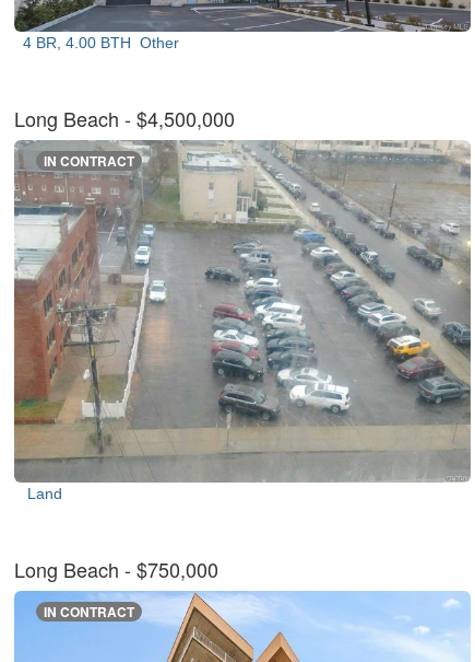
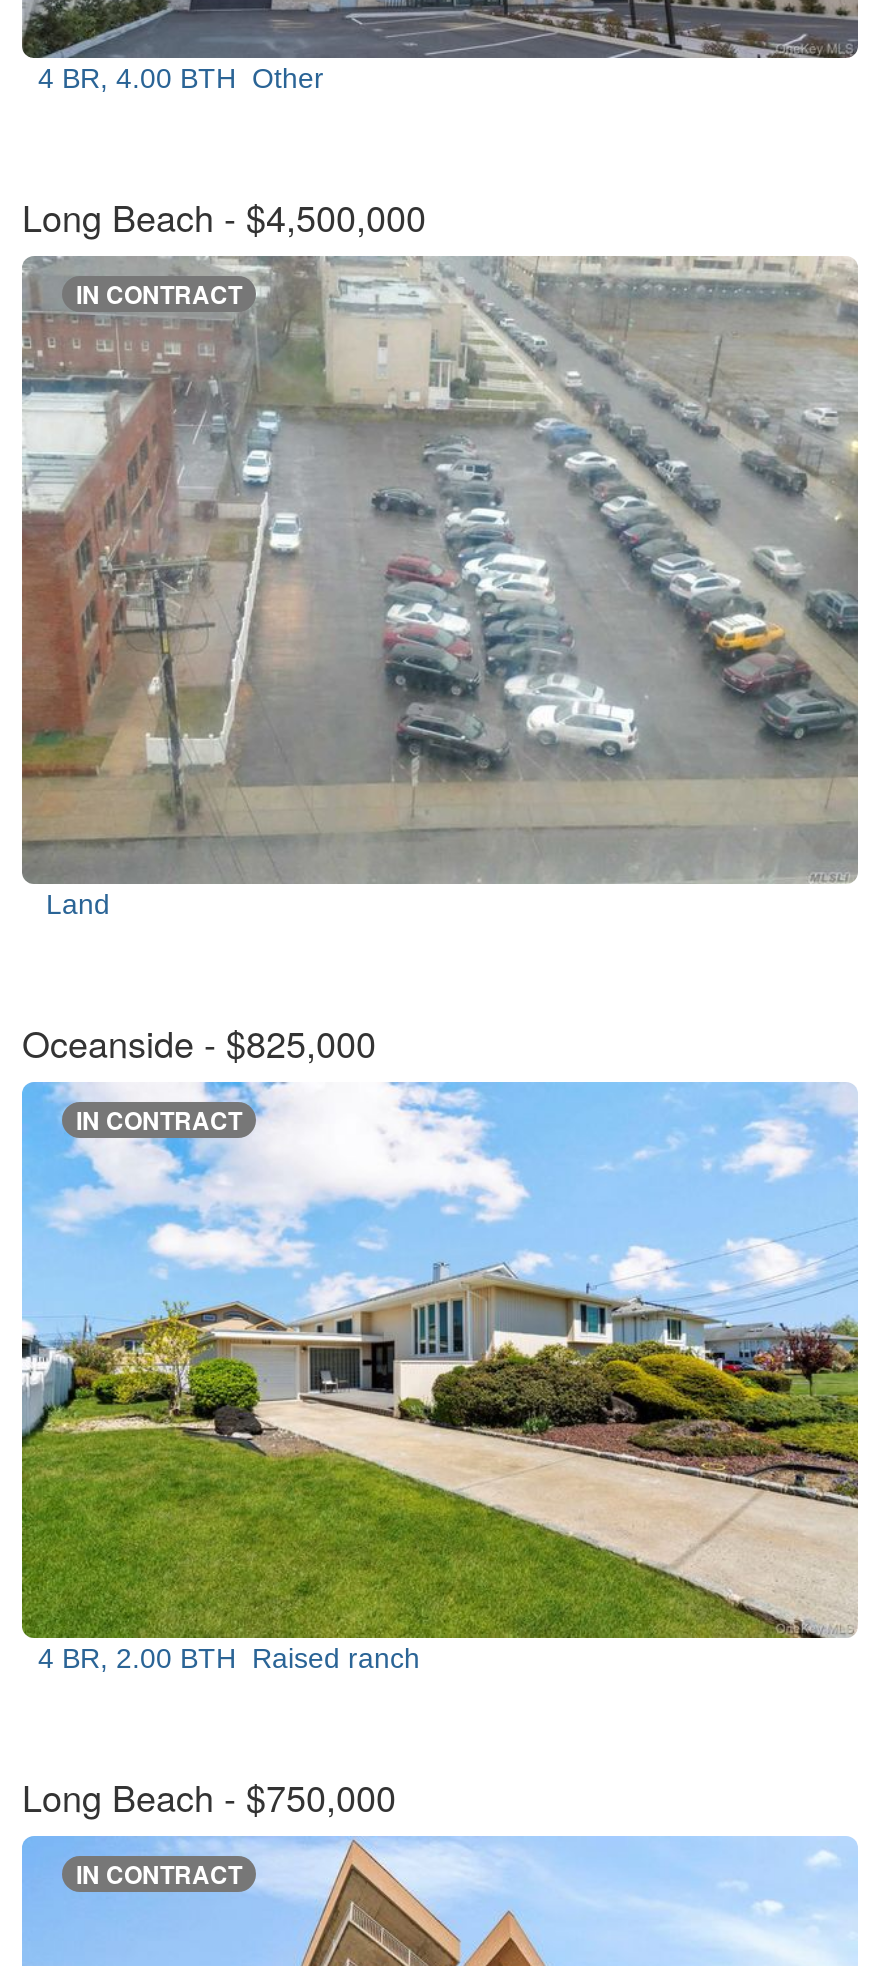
none -> [20,1015,860,1640] [image] | Oceanside - $825,000 | IN CONTRACT
none -> [22,1643,420,1675] 4 BR, 2.00 BTH Raised ranch

